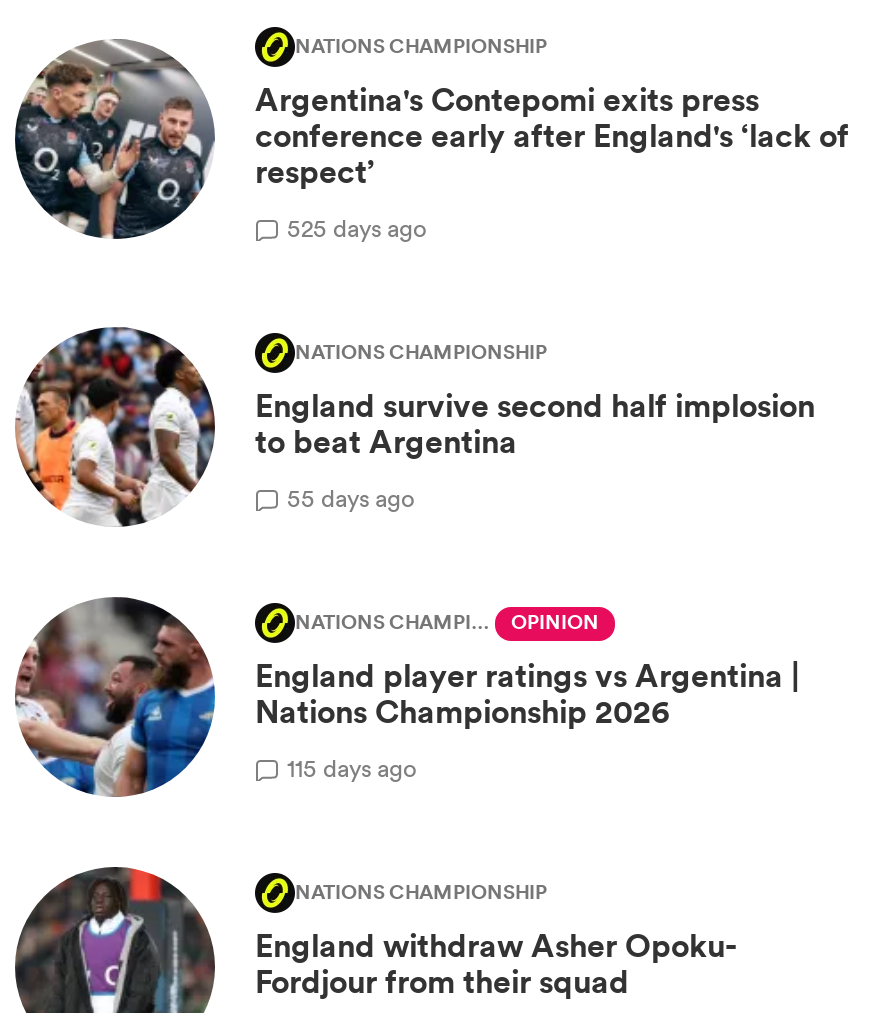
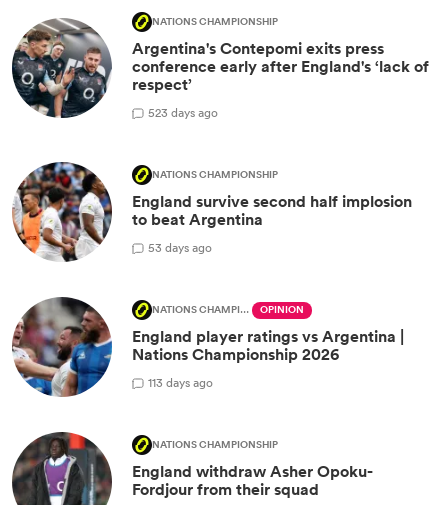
[287,210,427,244] 525 days ago -> [148,104,218,121] 523 days ago
[287,480,415,514] 55 days ago -> [148,239,212,256] 53 days ago
[287,750,417,784] 115 days ago -> [148,374,213,391] 113 days ago

